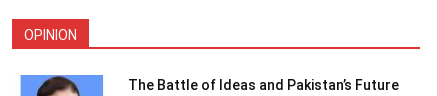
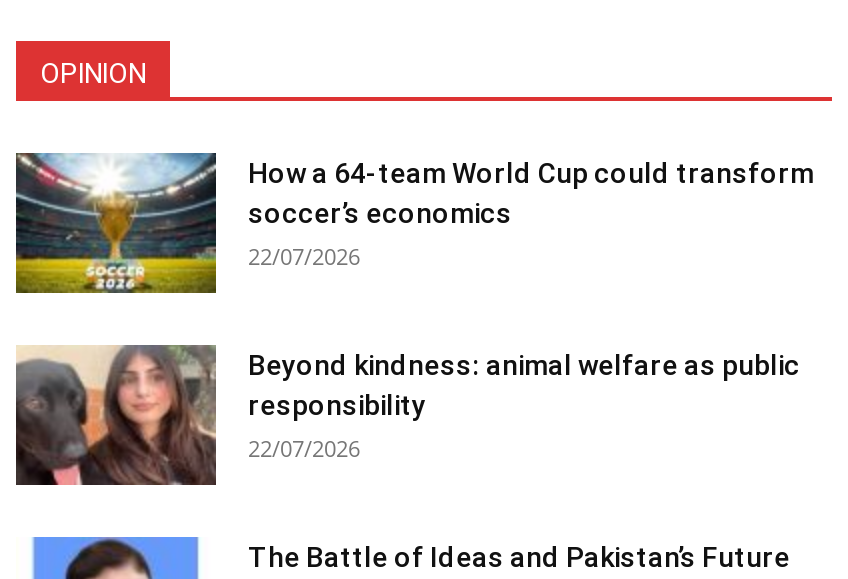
none -> [14,151,814,463] [image] | How a 64-team World Cup could transform | soccer’s economics | 22/07/2026 | Beyond kindness: animal welfare as public | responsibility | 22/07/2026
none -> [14,343,218,487] [image]

